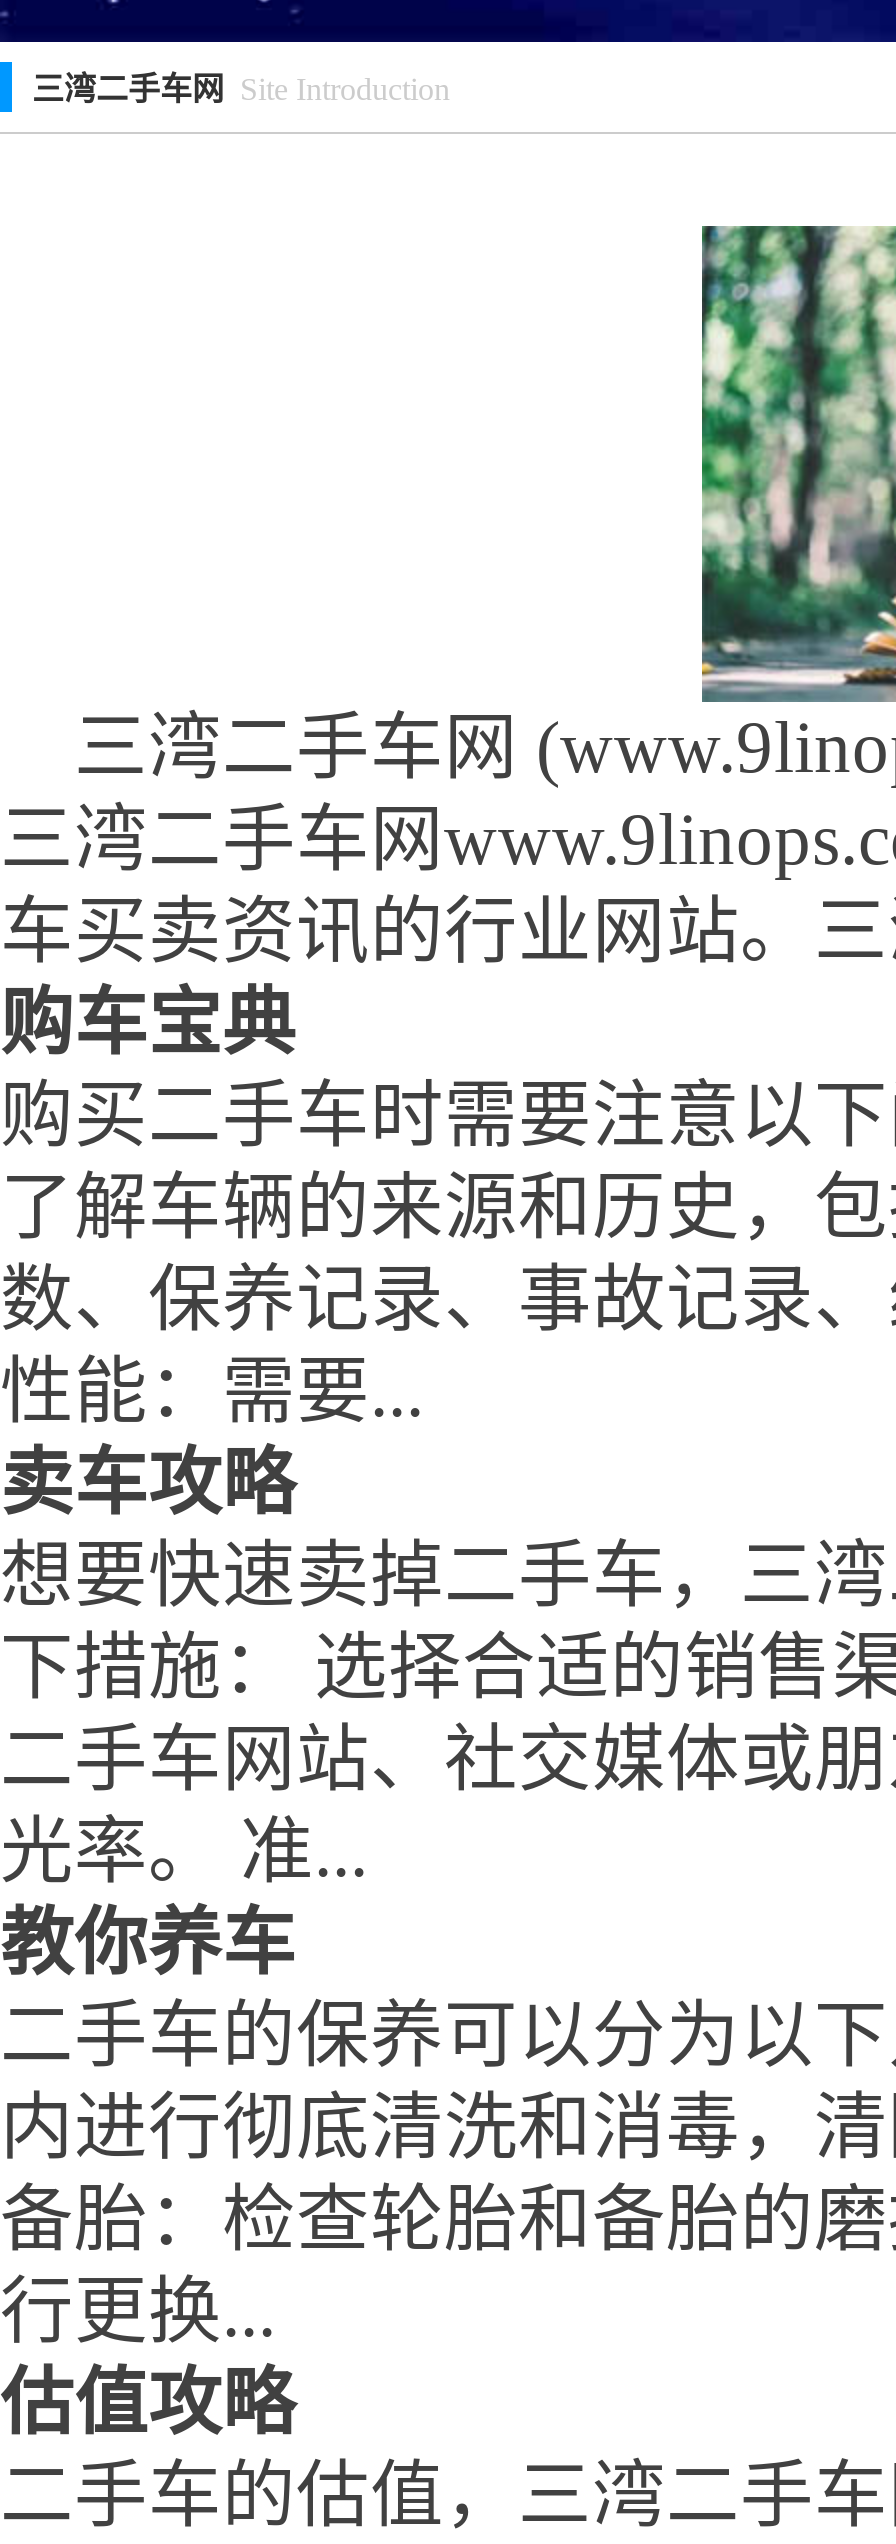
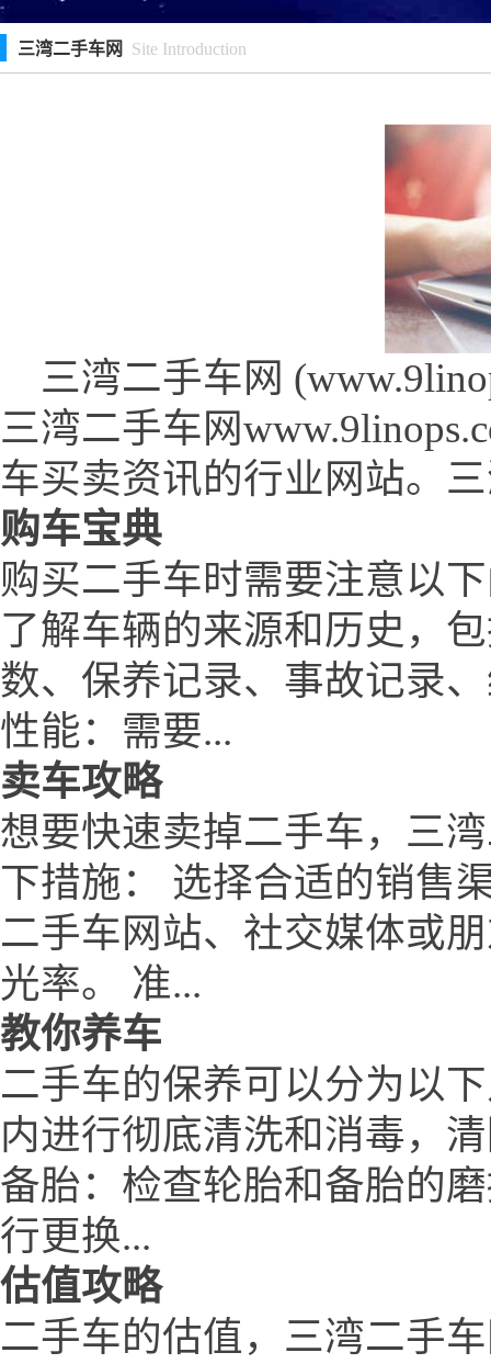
[700,224,890,702] [image] -> [384,124,488,352] [image]

